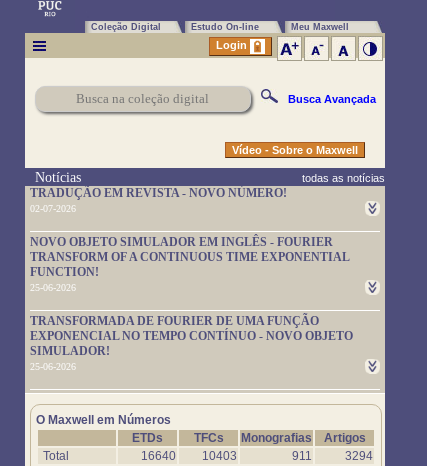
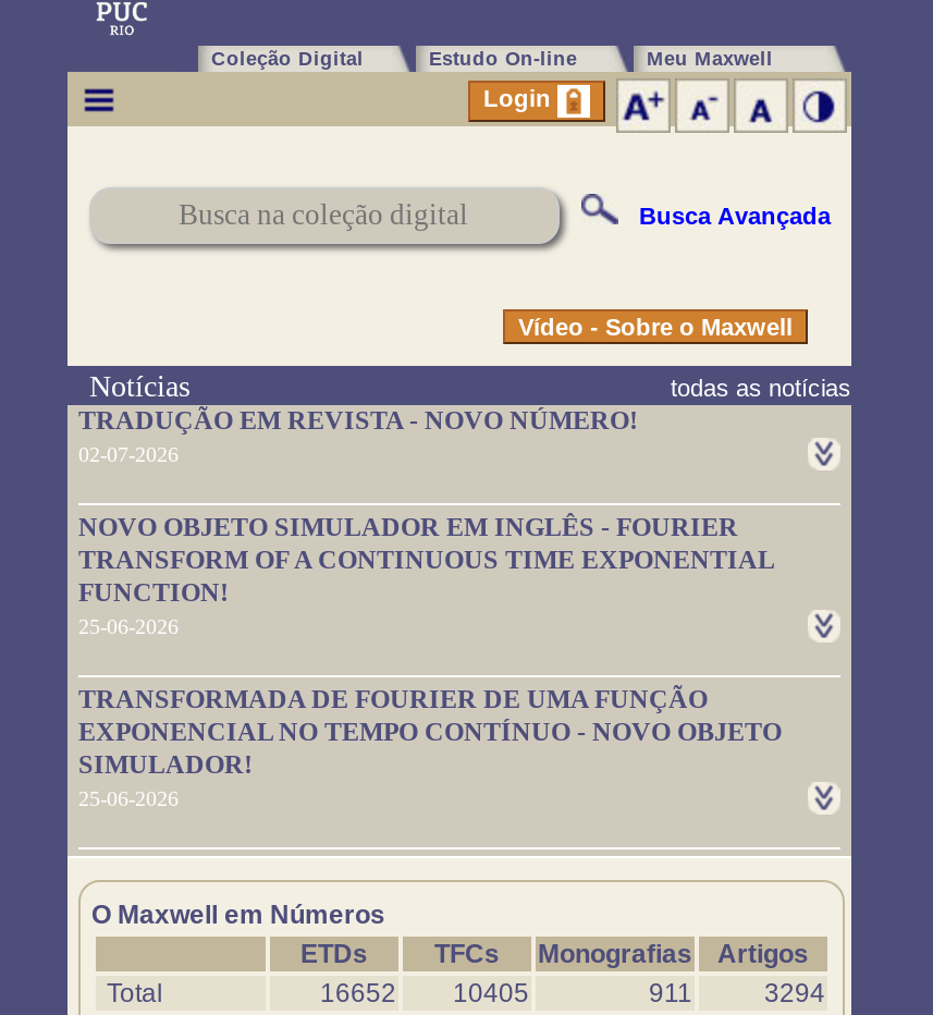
[141,449,176,463] 16640 -> [320,978,396,1008] 16652
[202,449,237,463] 10403 -> [453,978,529,1008] 10405

